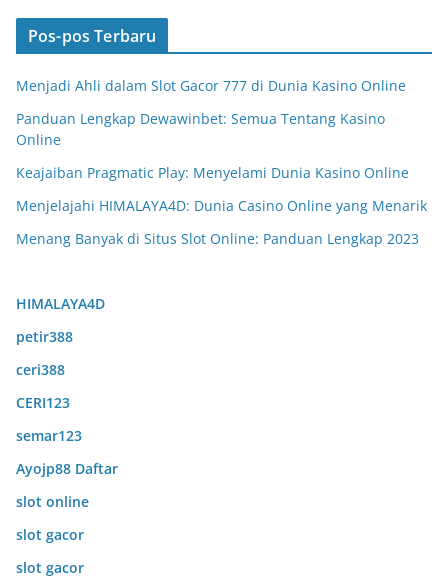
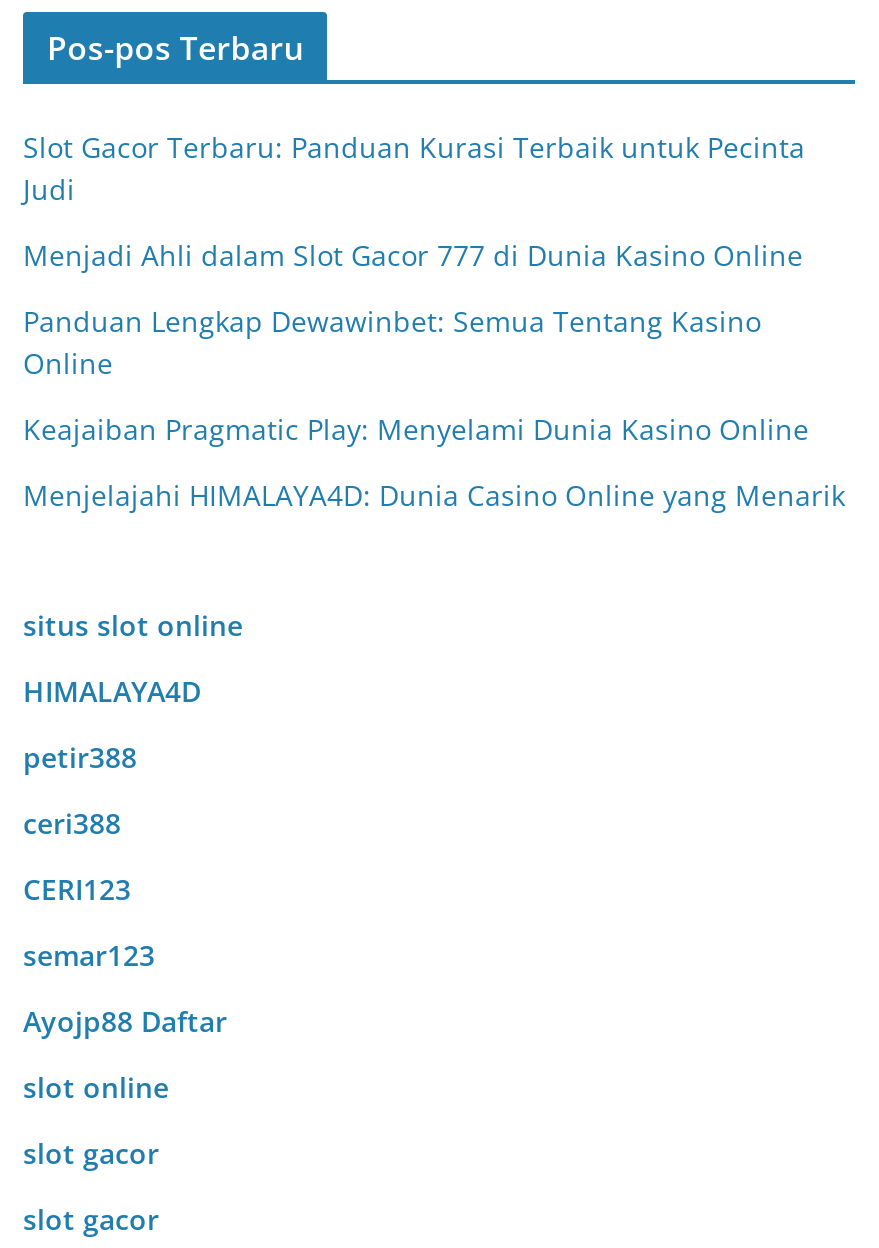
none -> [23,129,805,209] Slot Gacor Terbaru: Panduan Kurasi Terbaik untuk Pecinta | Judi
[16,229,419,248] Menang Banyak di Situs Slot Online: Panduan Lengkap 2023 -> [23,607,243,645] situs slot online

